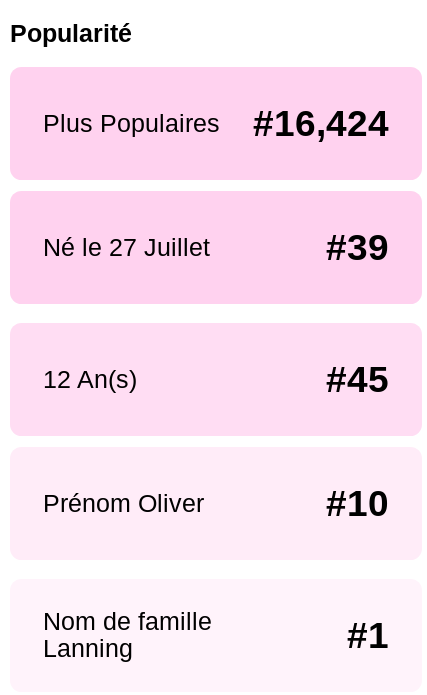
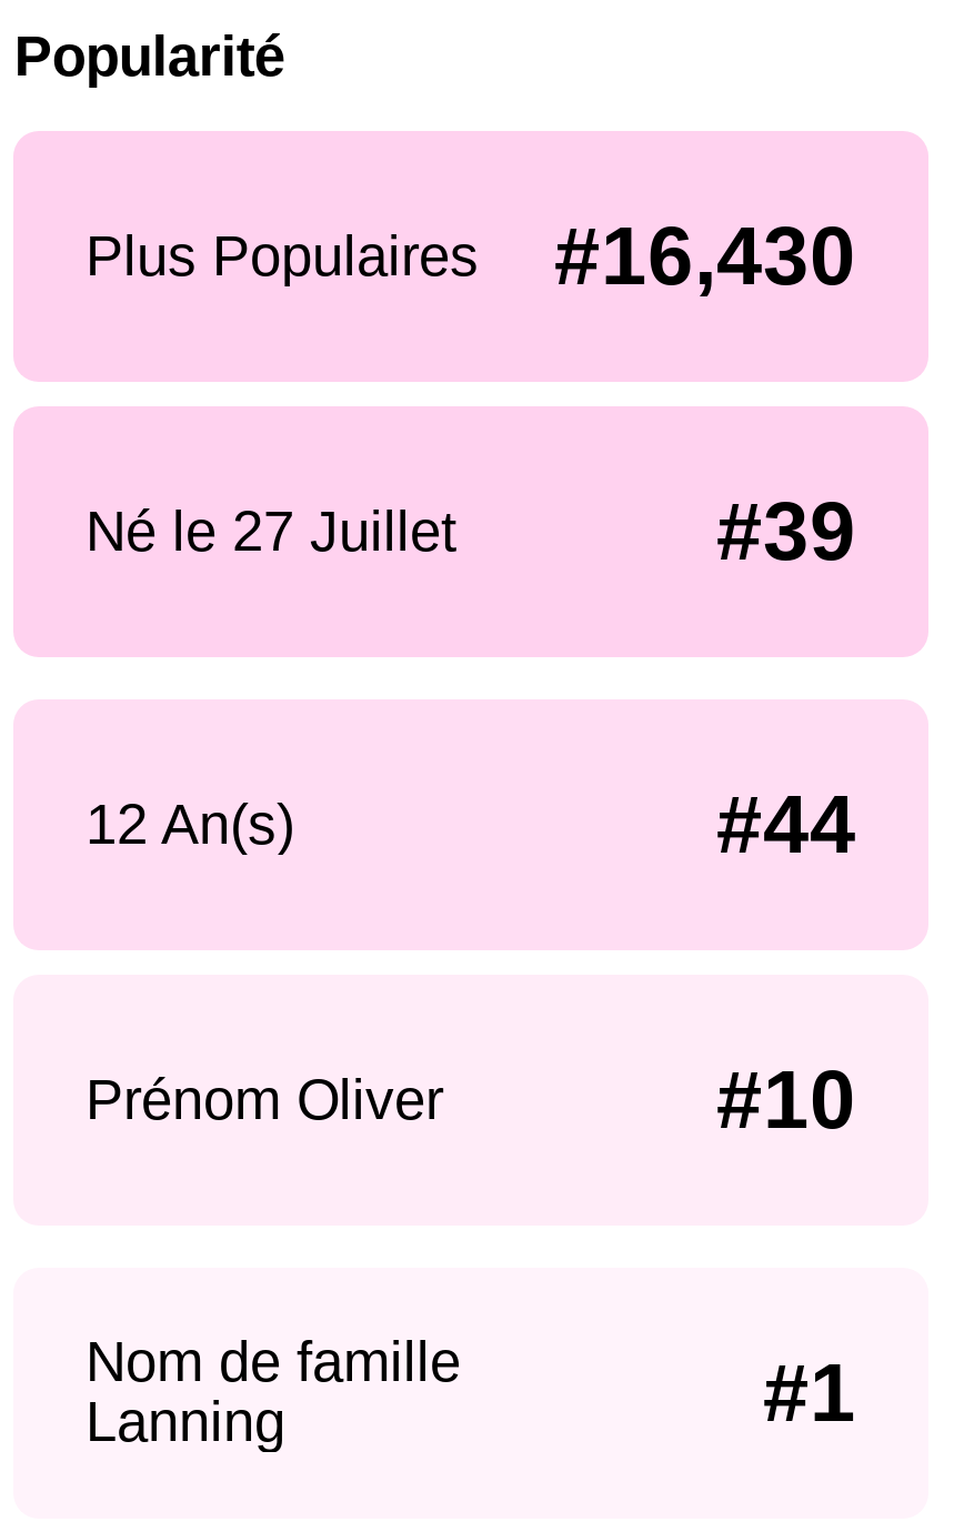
[42,103,389,144] Plus Populaires #16,424 -> [86,211,856,302] Plus Populaires #16,430
[326,359,389,400] #45 -> [716,779,856,870] #44

